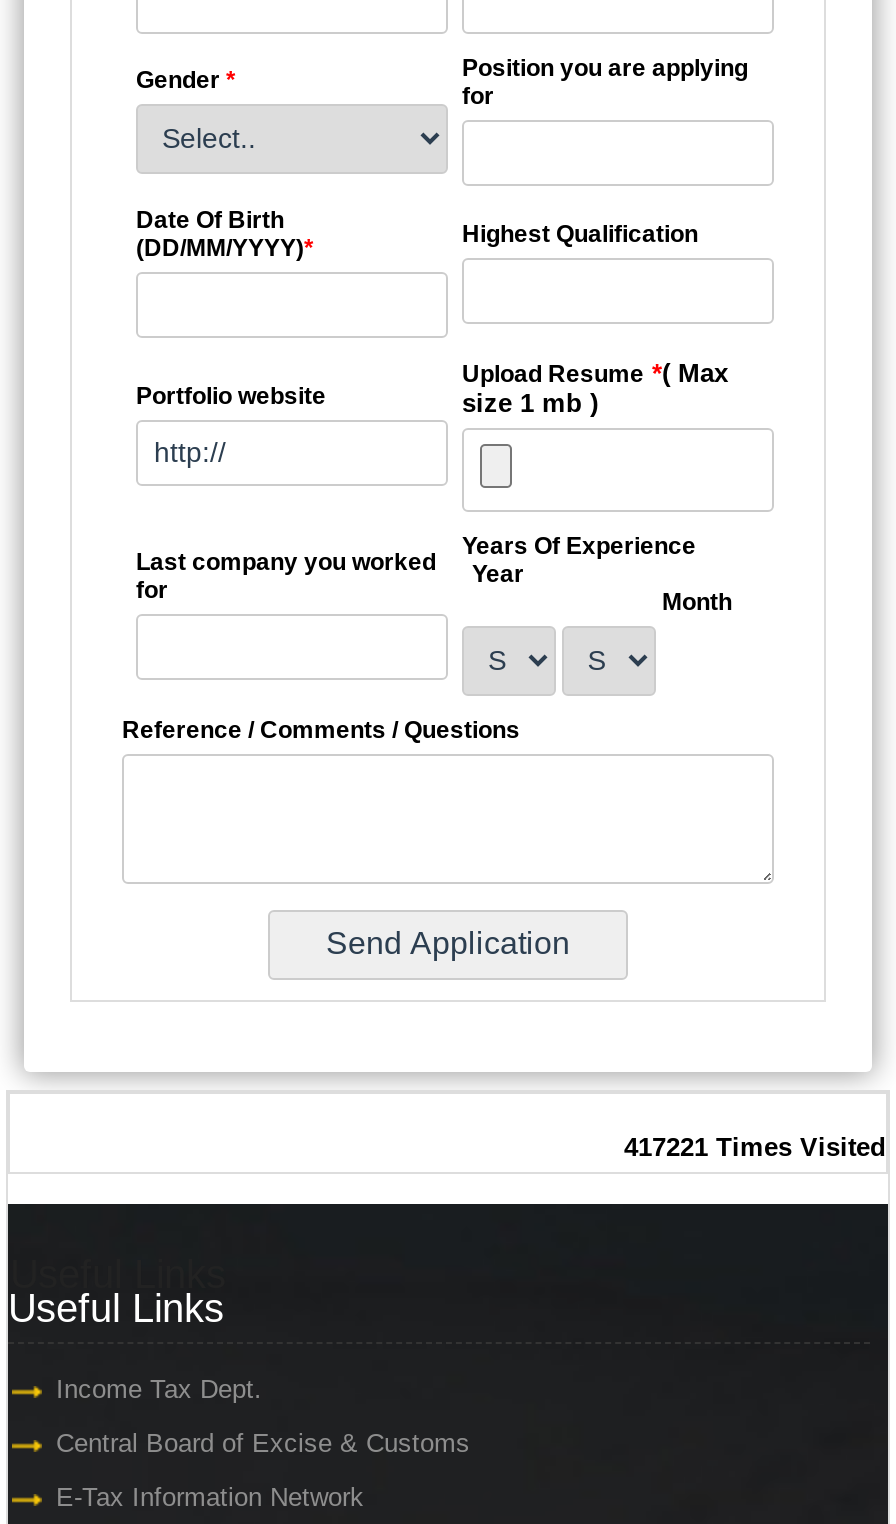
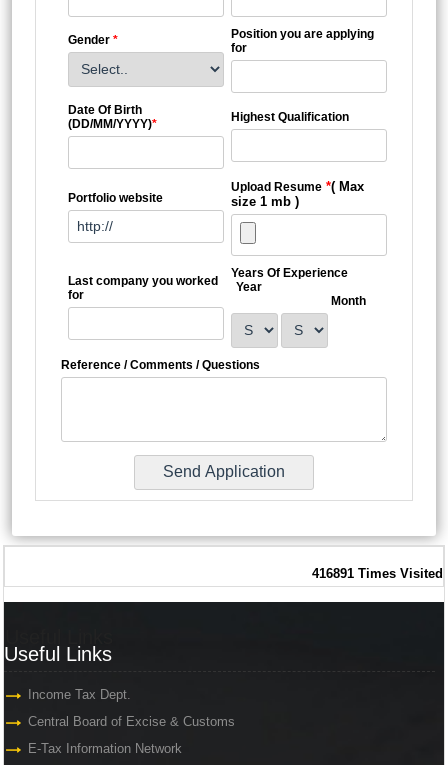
[624,1132,886,1162] 417221 Times Visited -> [312,566,443,581] 416891 Times Visited

